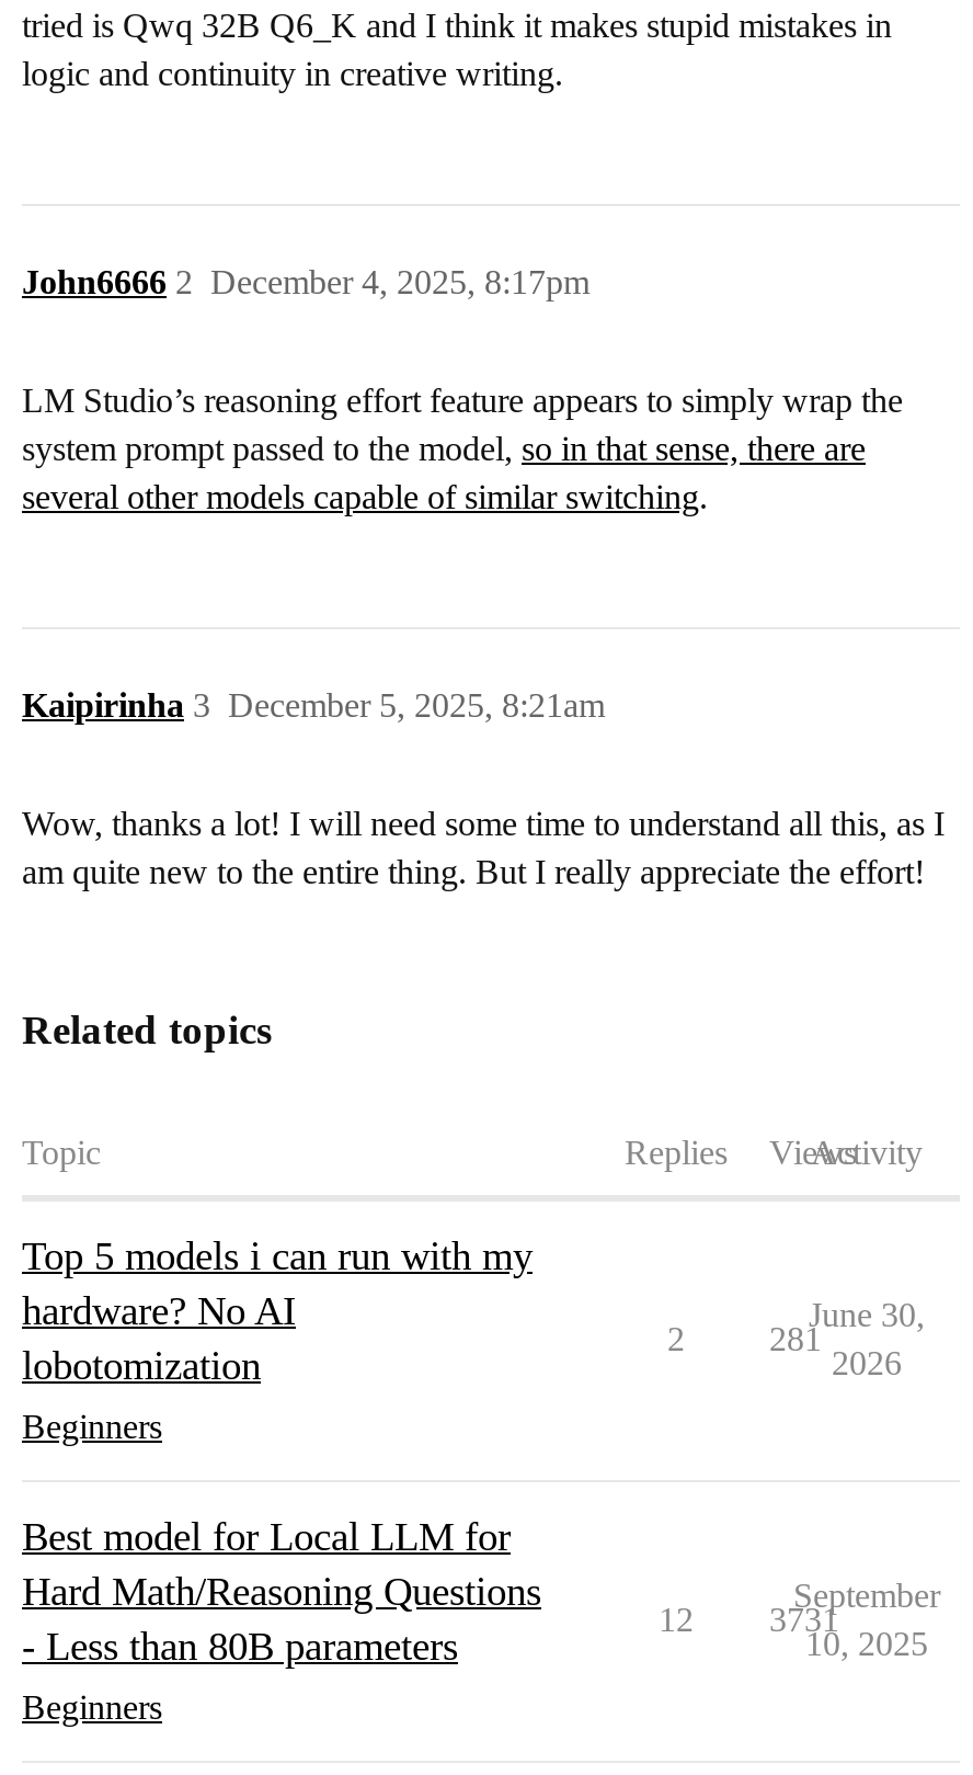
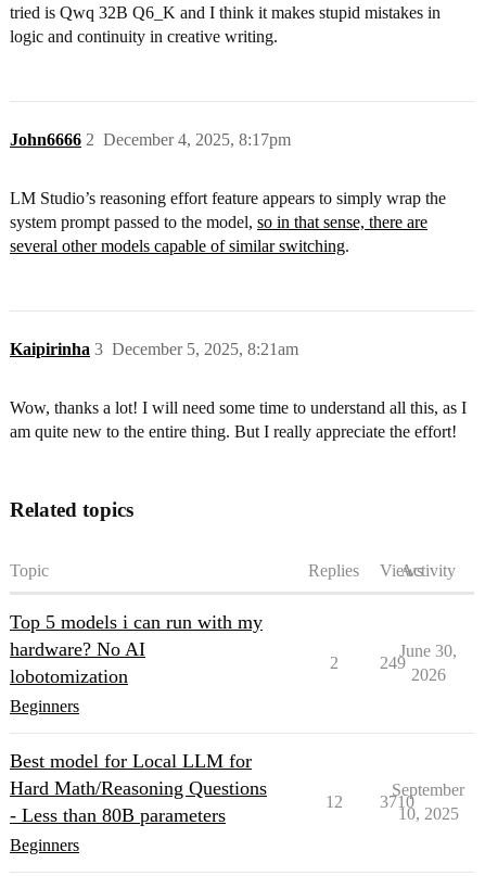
[769,1320,822,1357] 281 -> [380,653,406,672] 249
[769,1601,839,1638] 3731 -> [380,792,414,811] 3710

